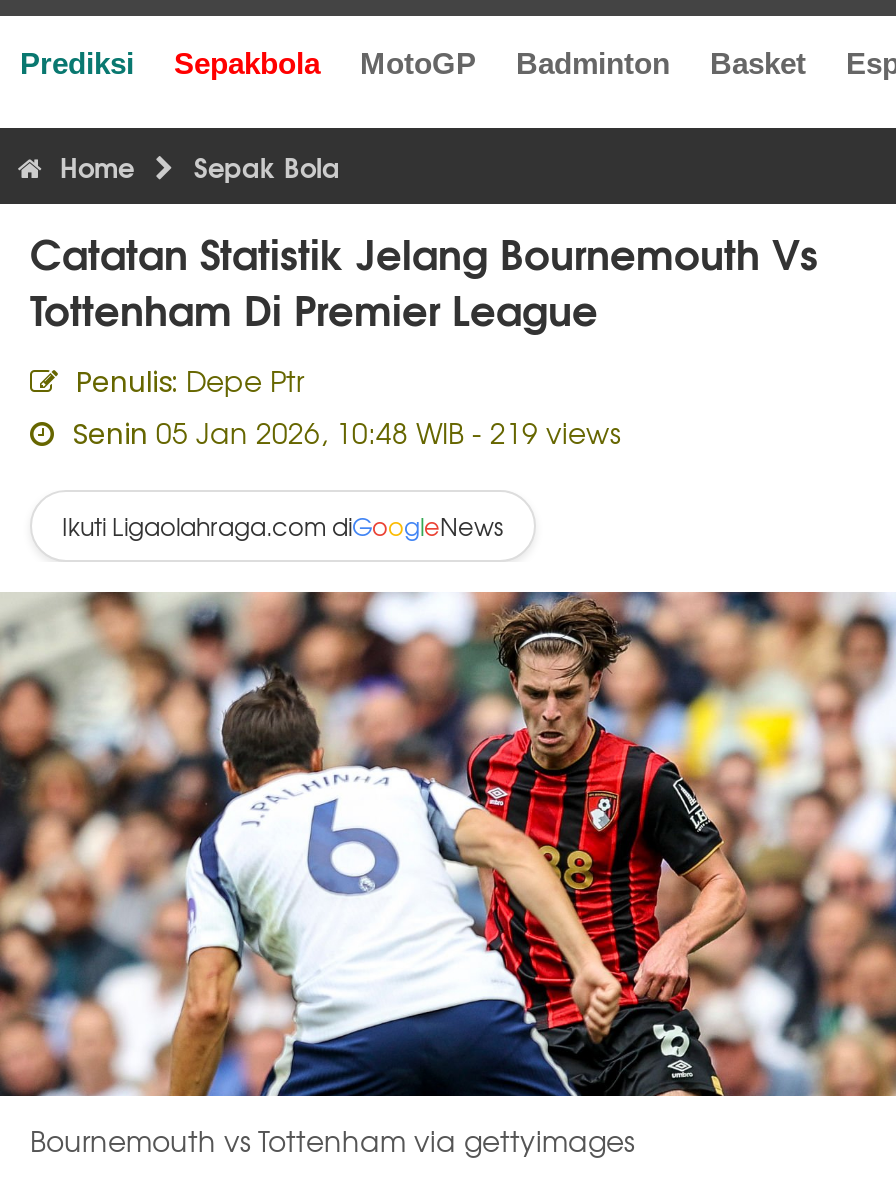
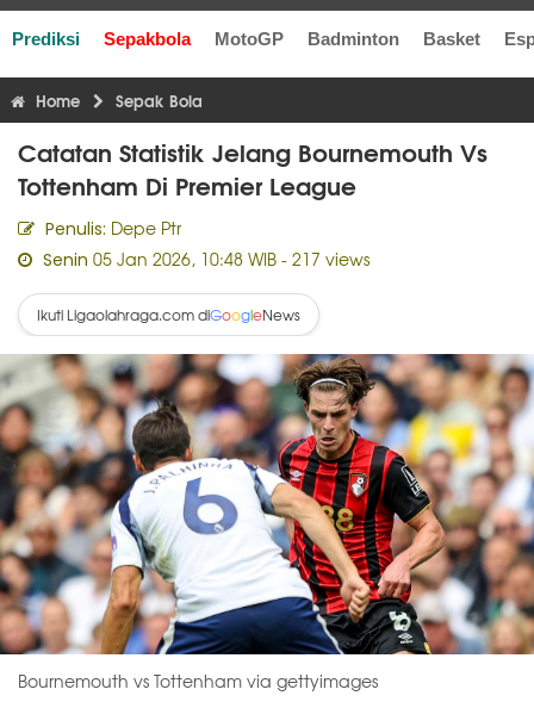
[64,412,620,452] Senin 05 Jan 2026, 10:48 WIB - 219 views -> [38,247,370,271] Senin 05 Jan 2026, 10:48 WIB - 217 views

